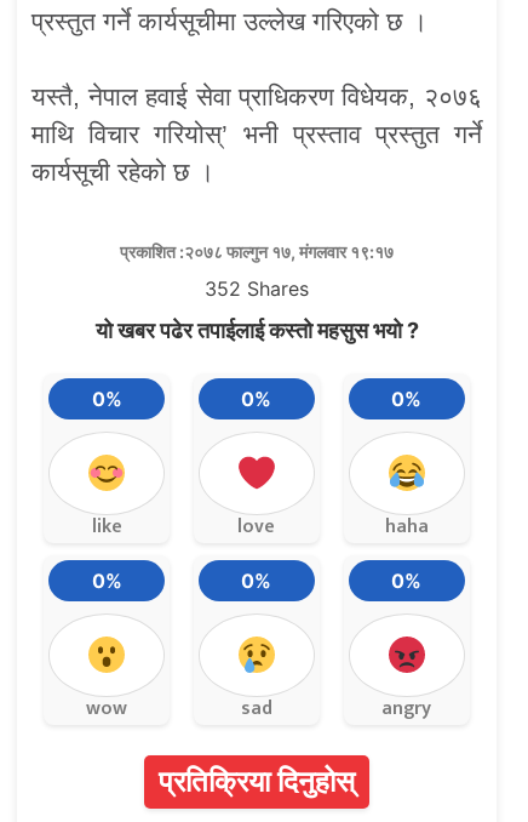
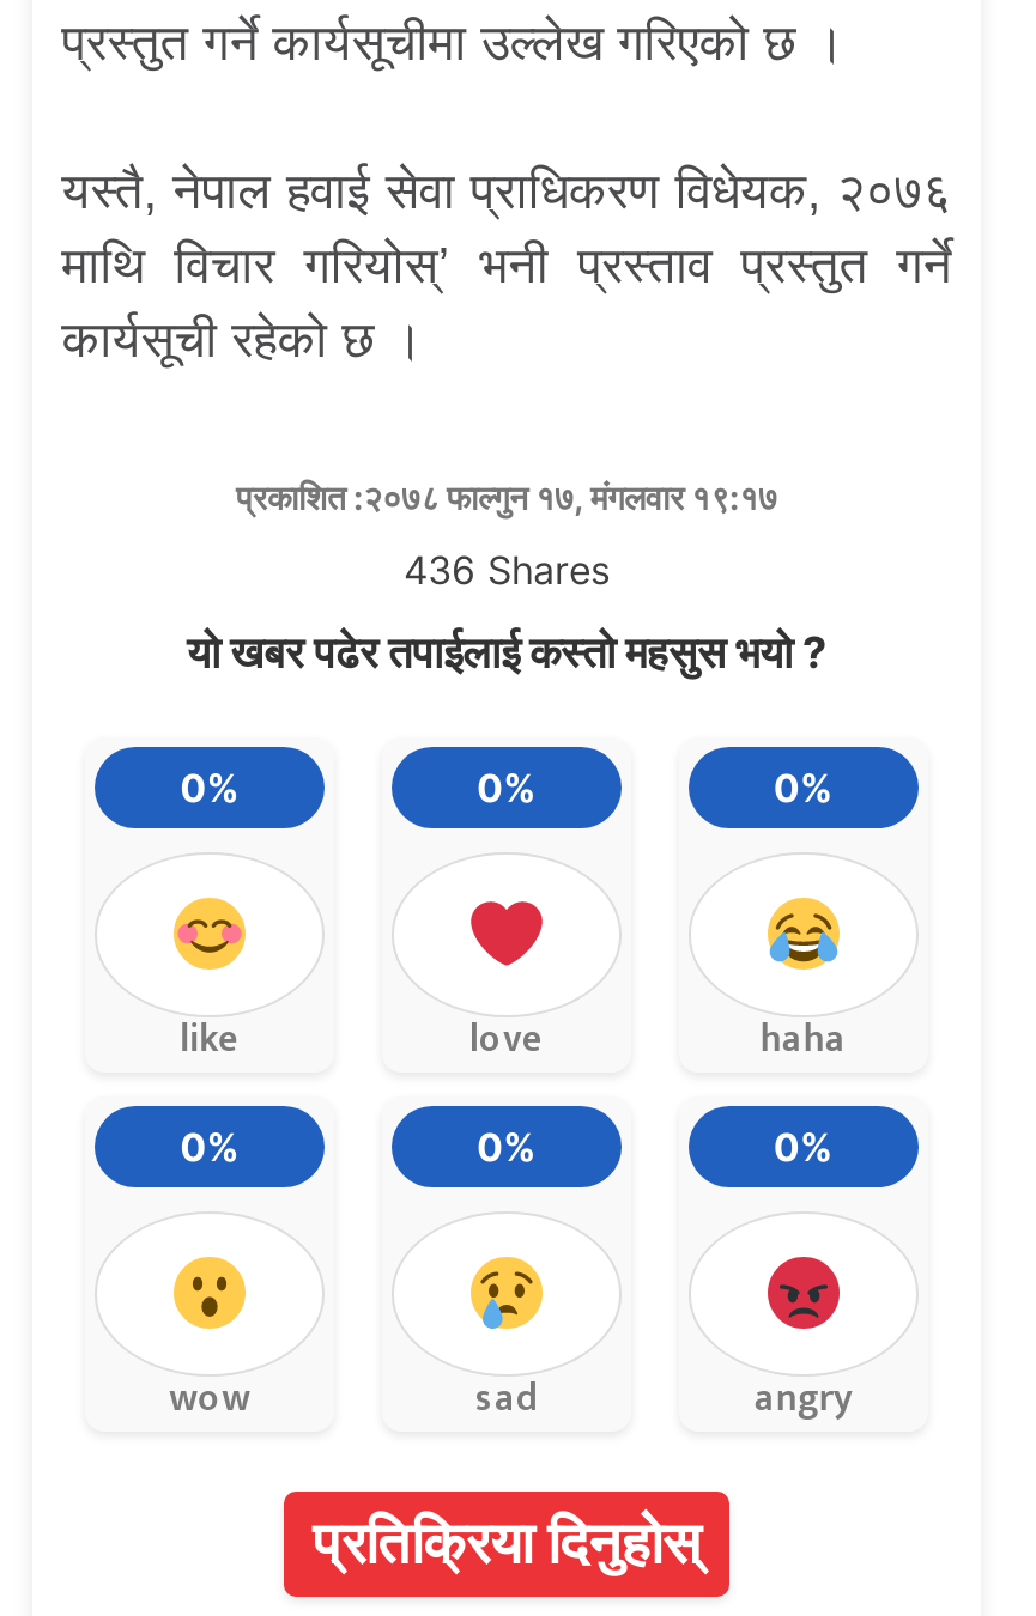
[205,276,309,301] 352 Shares -> [404,546,610,594] 436 Shares

